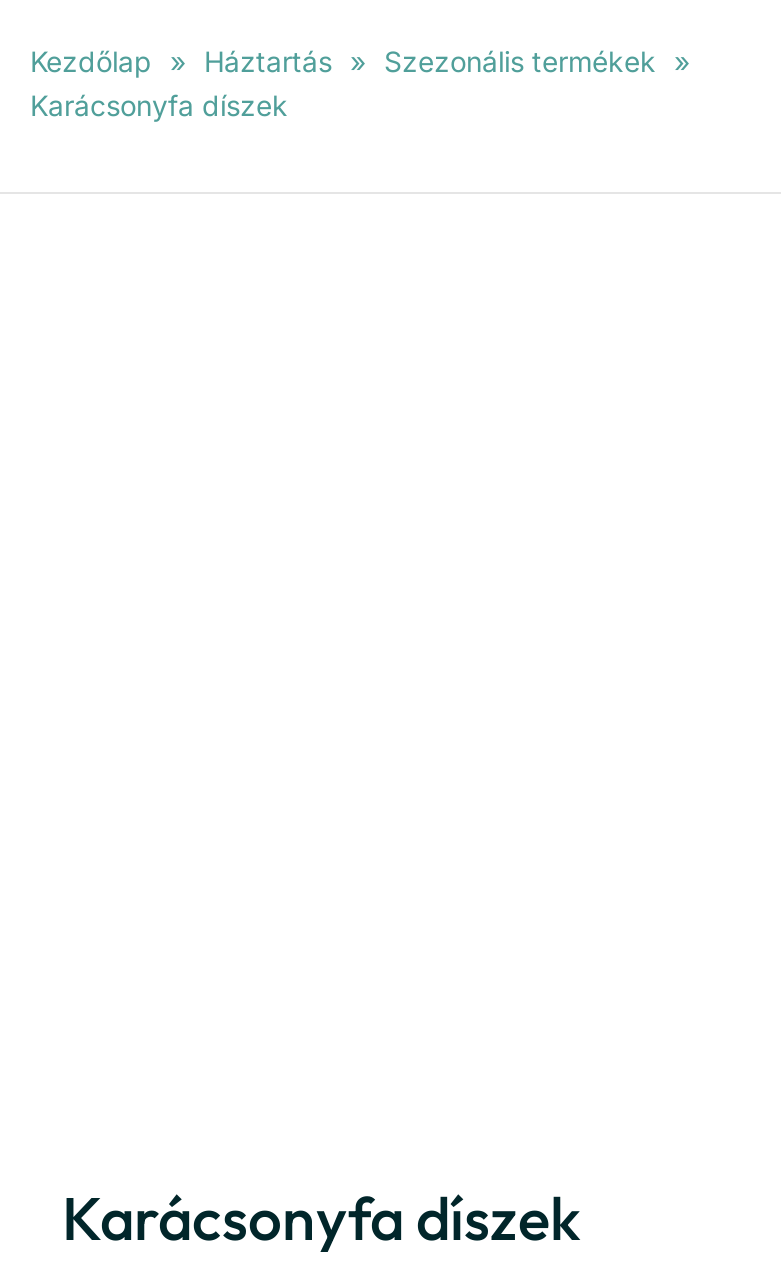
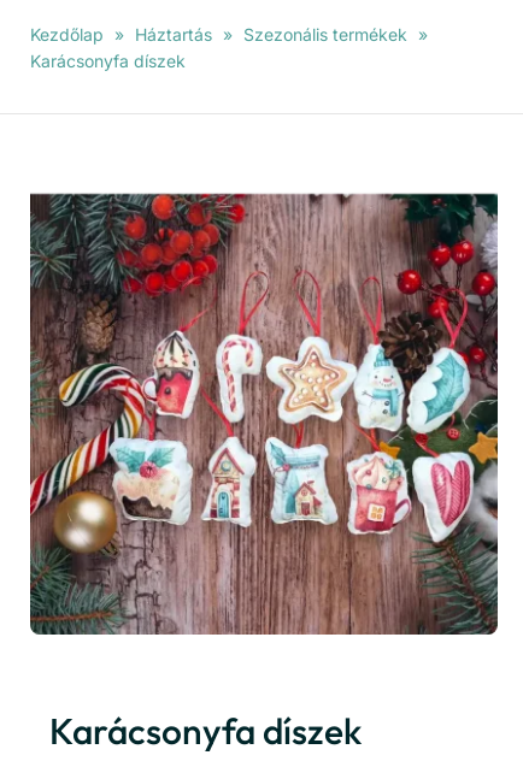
none -> [29,193,499,636] [image]

